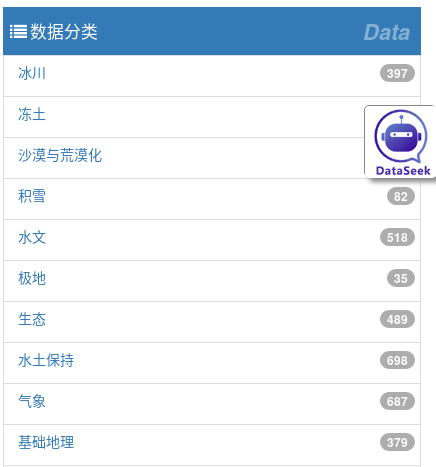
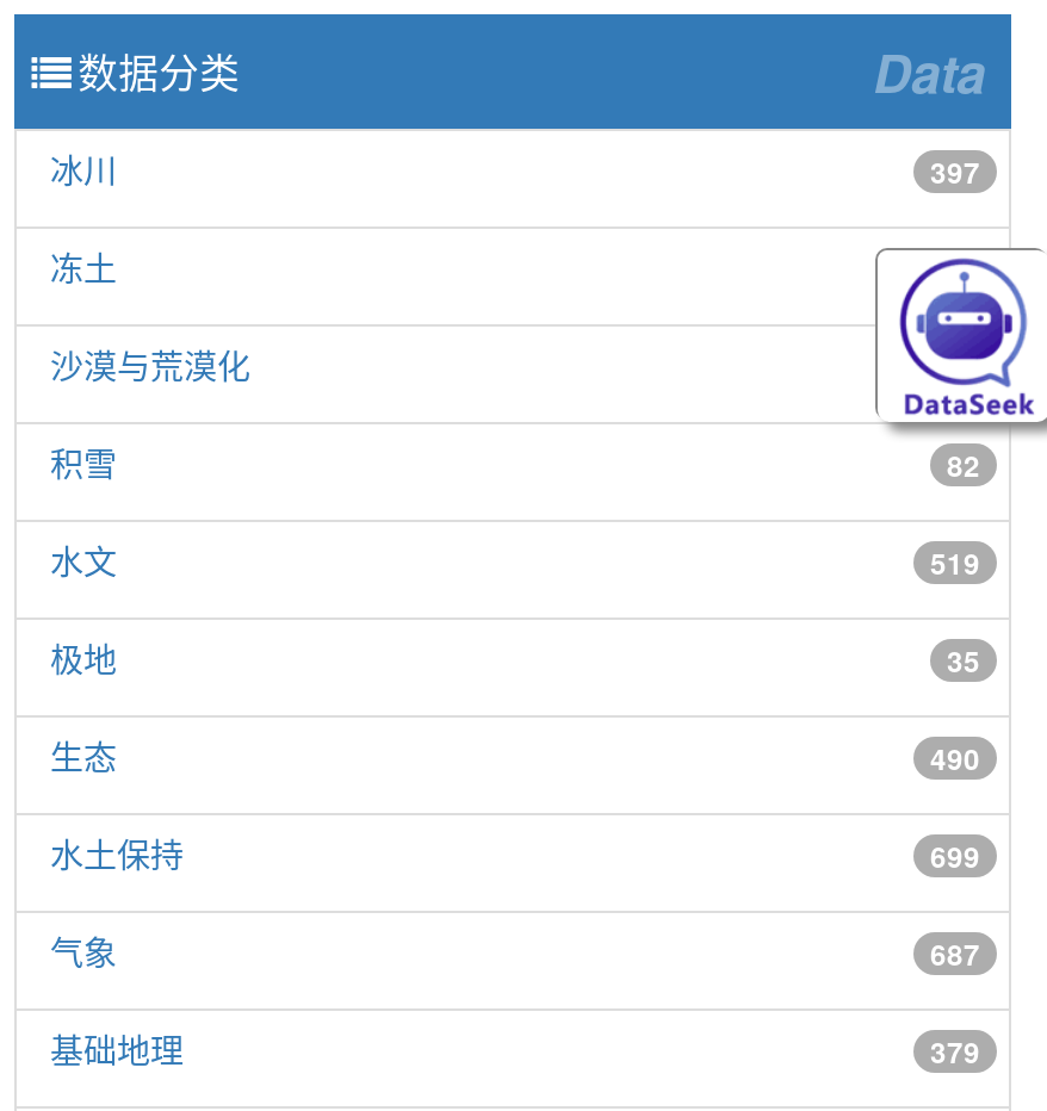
[387,228,408,246] 518 -> [930,541,980,584] 519
[387,310,408,328] 489 -> [930,737,980,780] 490
[387,351,408,369] 698 -> [930,834,980,877] 699

